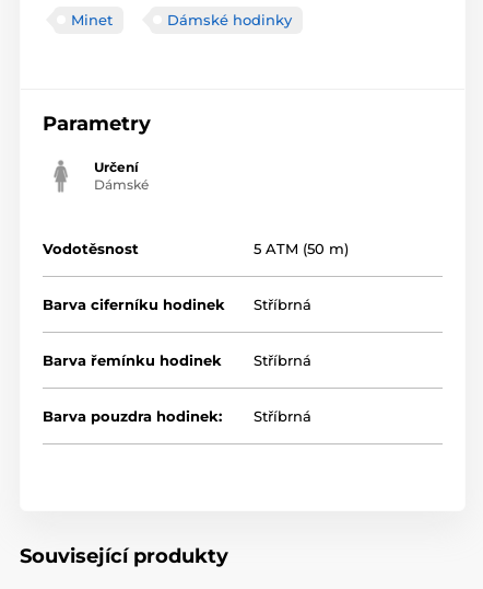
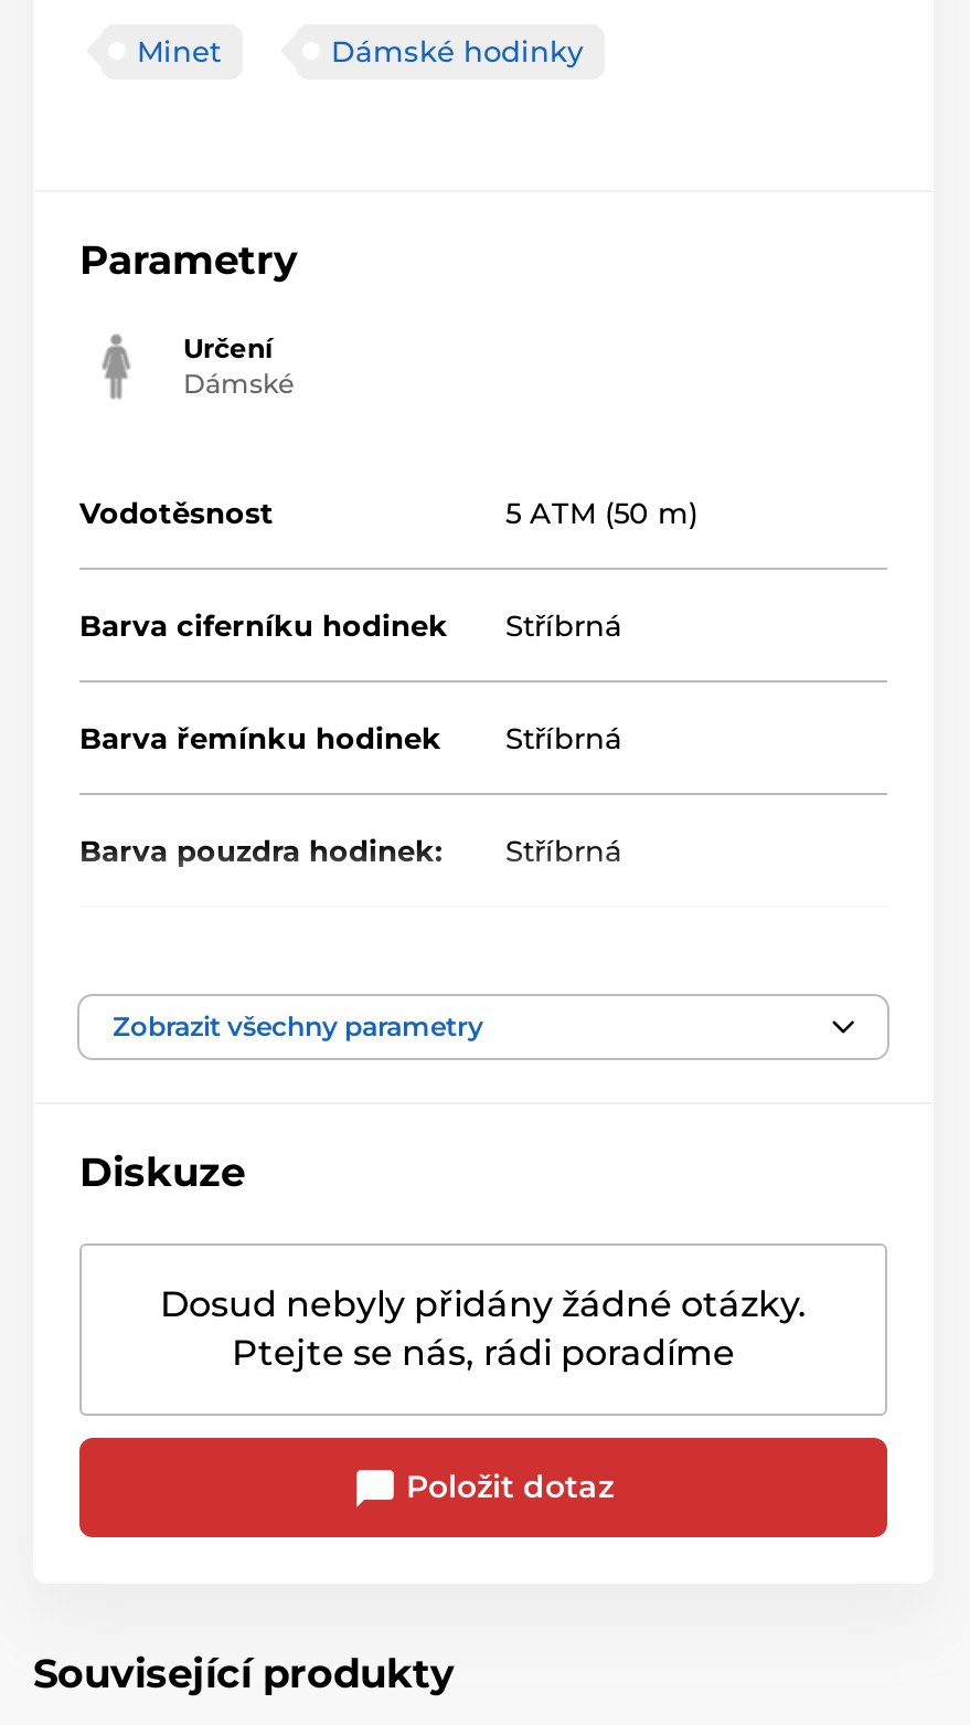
none -> [79,1008,807,1505] Zobrazit všechny parametry | Diskuze | Dosud nebyly přidány žádné otázky. | Ptejte se nás, rádi poradíme | Položit dotaz

